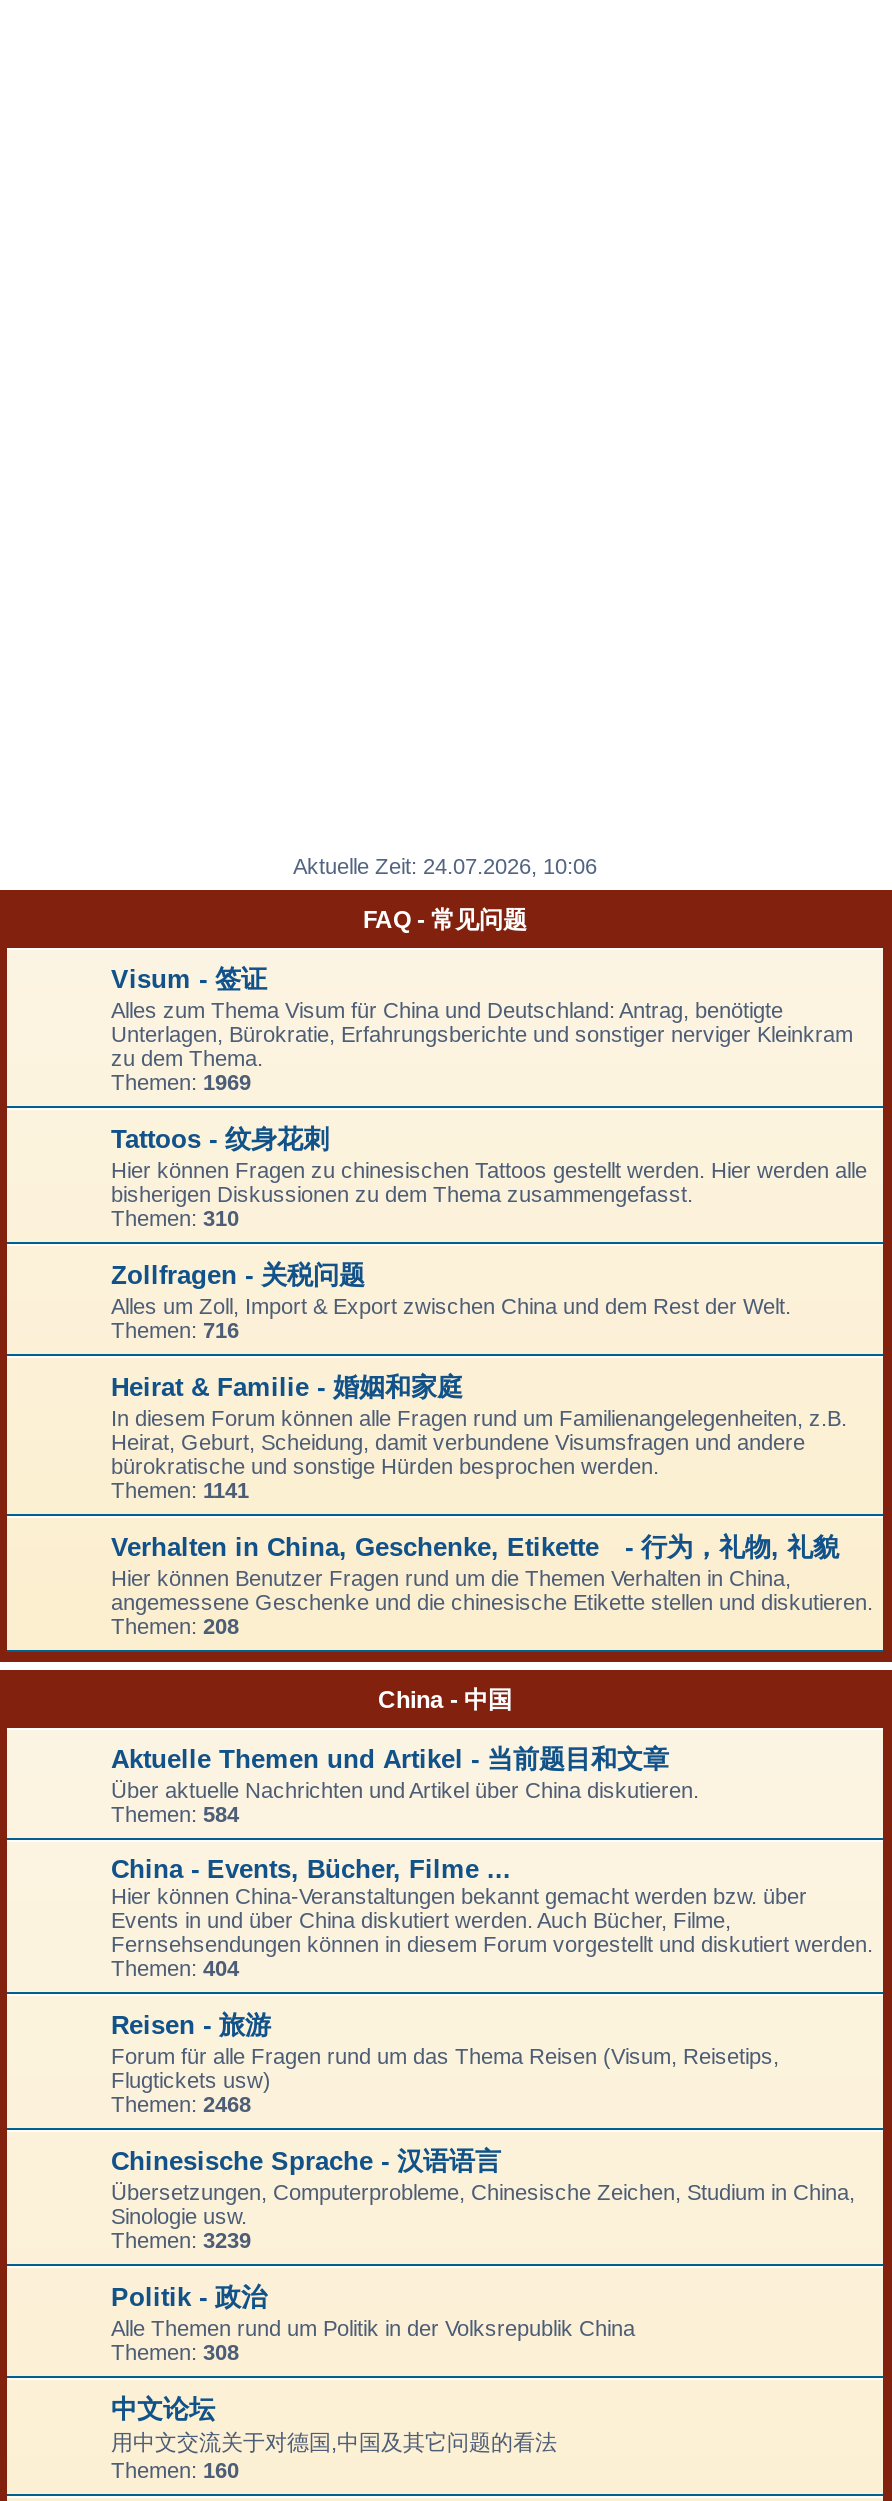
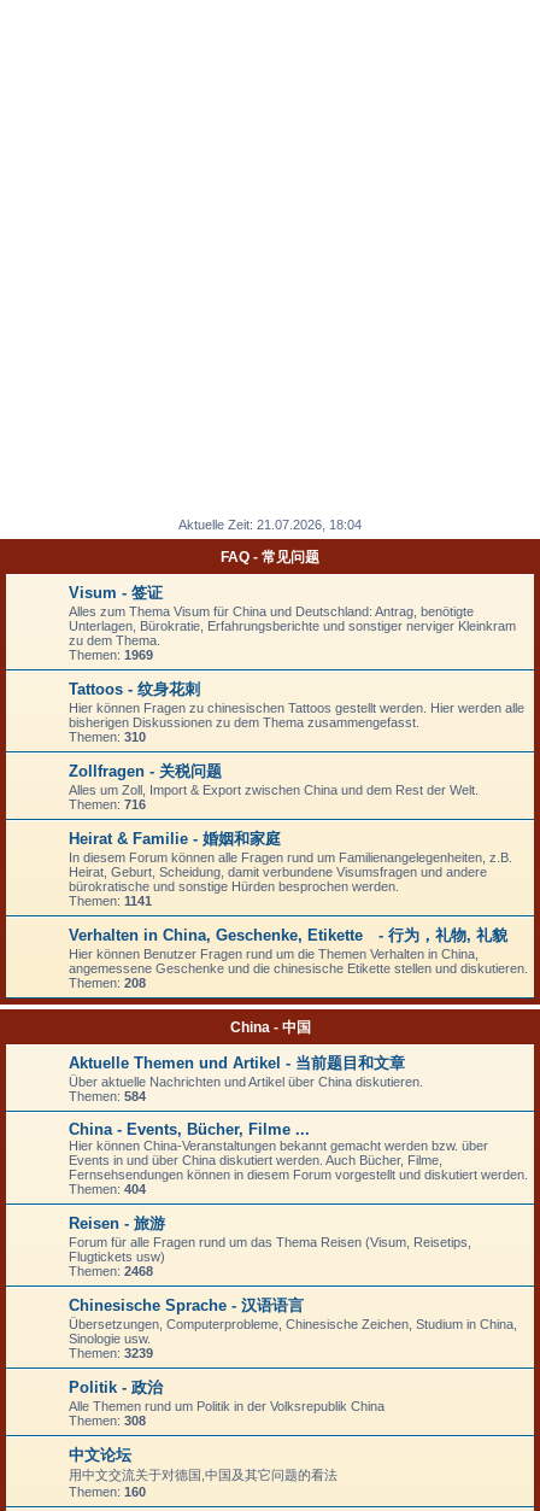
[293,854,597,878] Aktuelle Zeit: 24.07.2026, 10:06 -> [178,517,362,532] Aktuelle Zeit: 21.07.2026, 18:04

